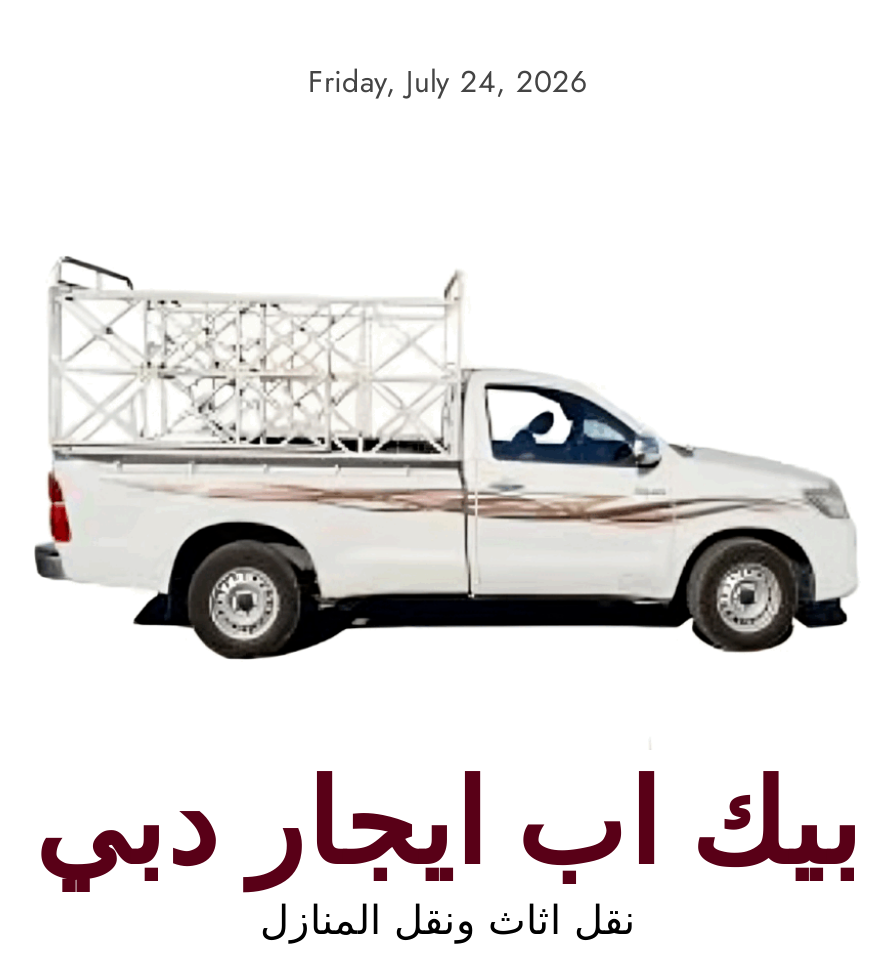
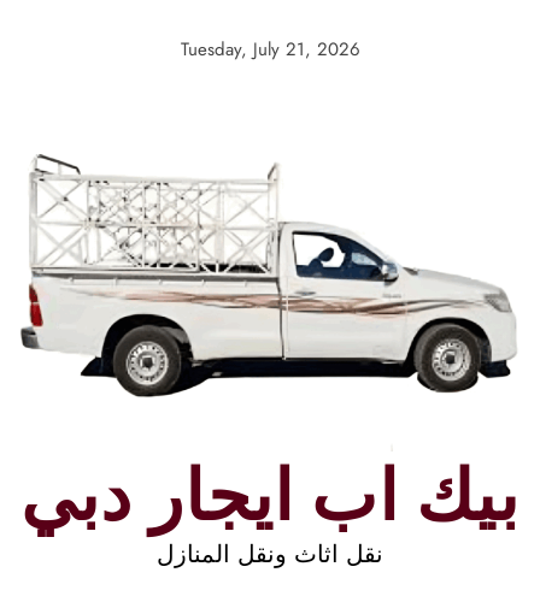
[308,60,588,104] Friday, July 24, 2026 -> [180,36,360,63] Tuesday, July 21, 2026

